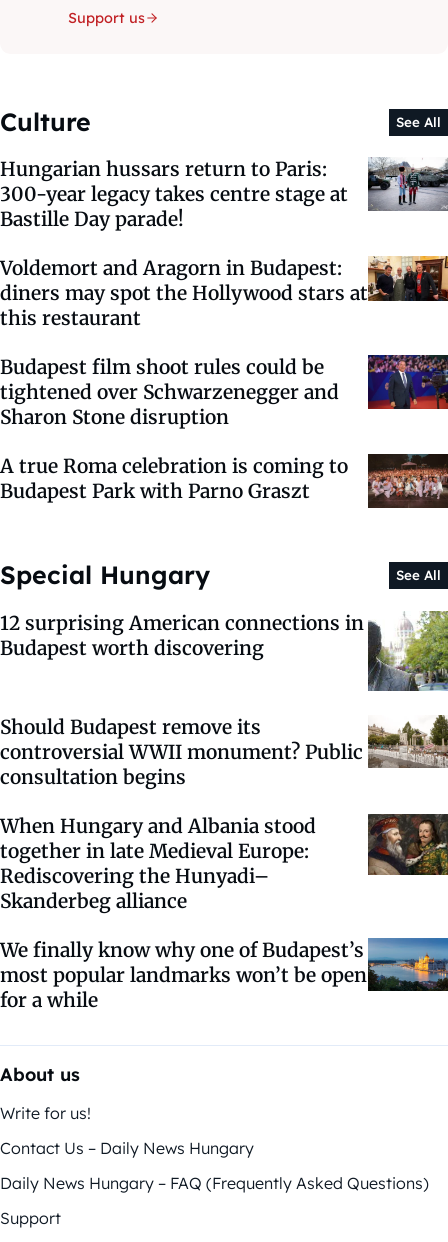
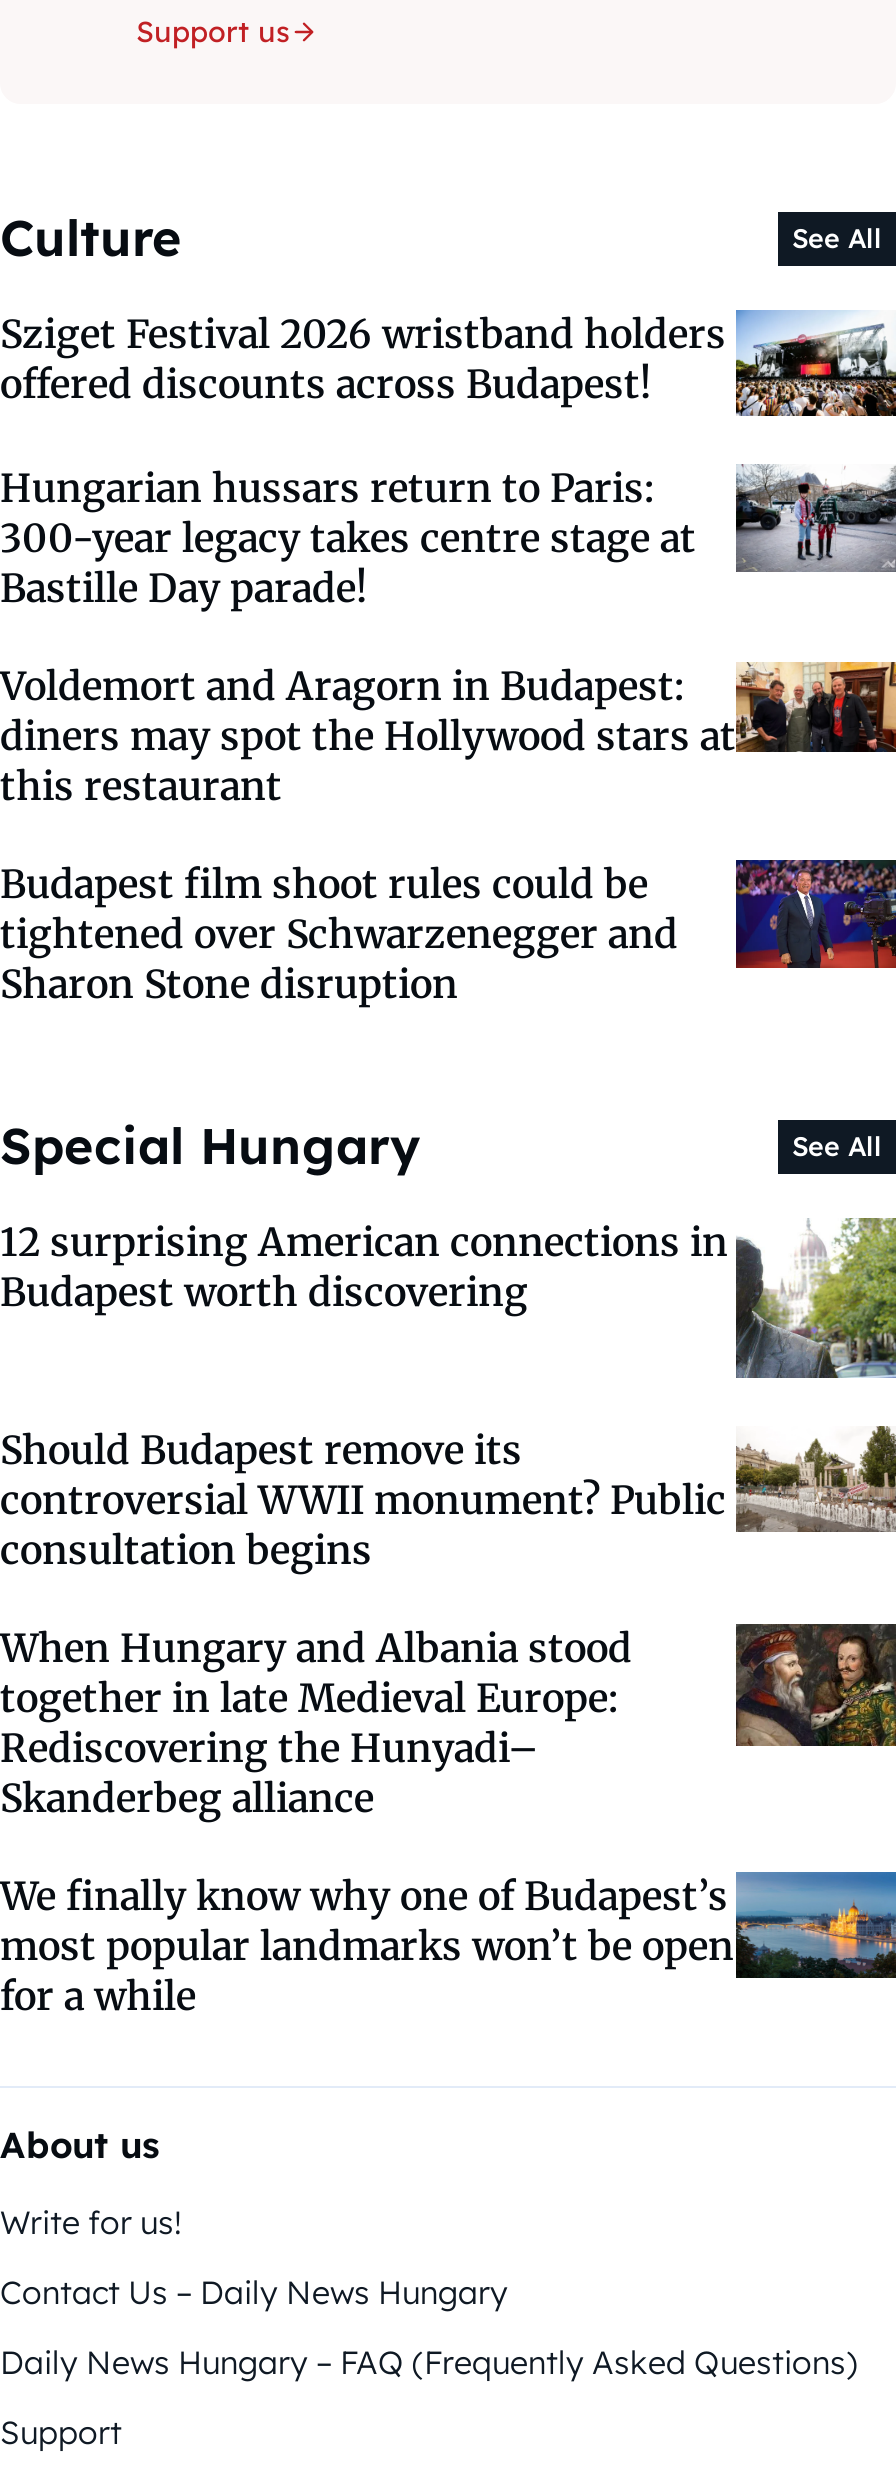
none -> [0,310,890,418] [image] | Sziget Festival 2026 wristband holders | offered discounts across Budapest!
moved [0,156,448,429] -> [0,462,896,1009]: [image] | Hungarian hussars return to Paris: | 300-year legacy takes centre stage at | ... | tightened over Schwarzenegger and | Sharon Stone disruption
[0,453,445,509] [image] | A true Roma celebration is coming to | Budapest Park with Parno Graszt -> none

